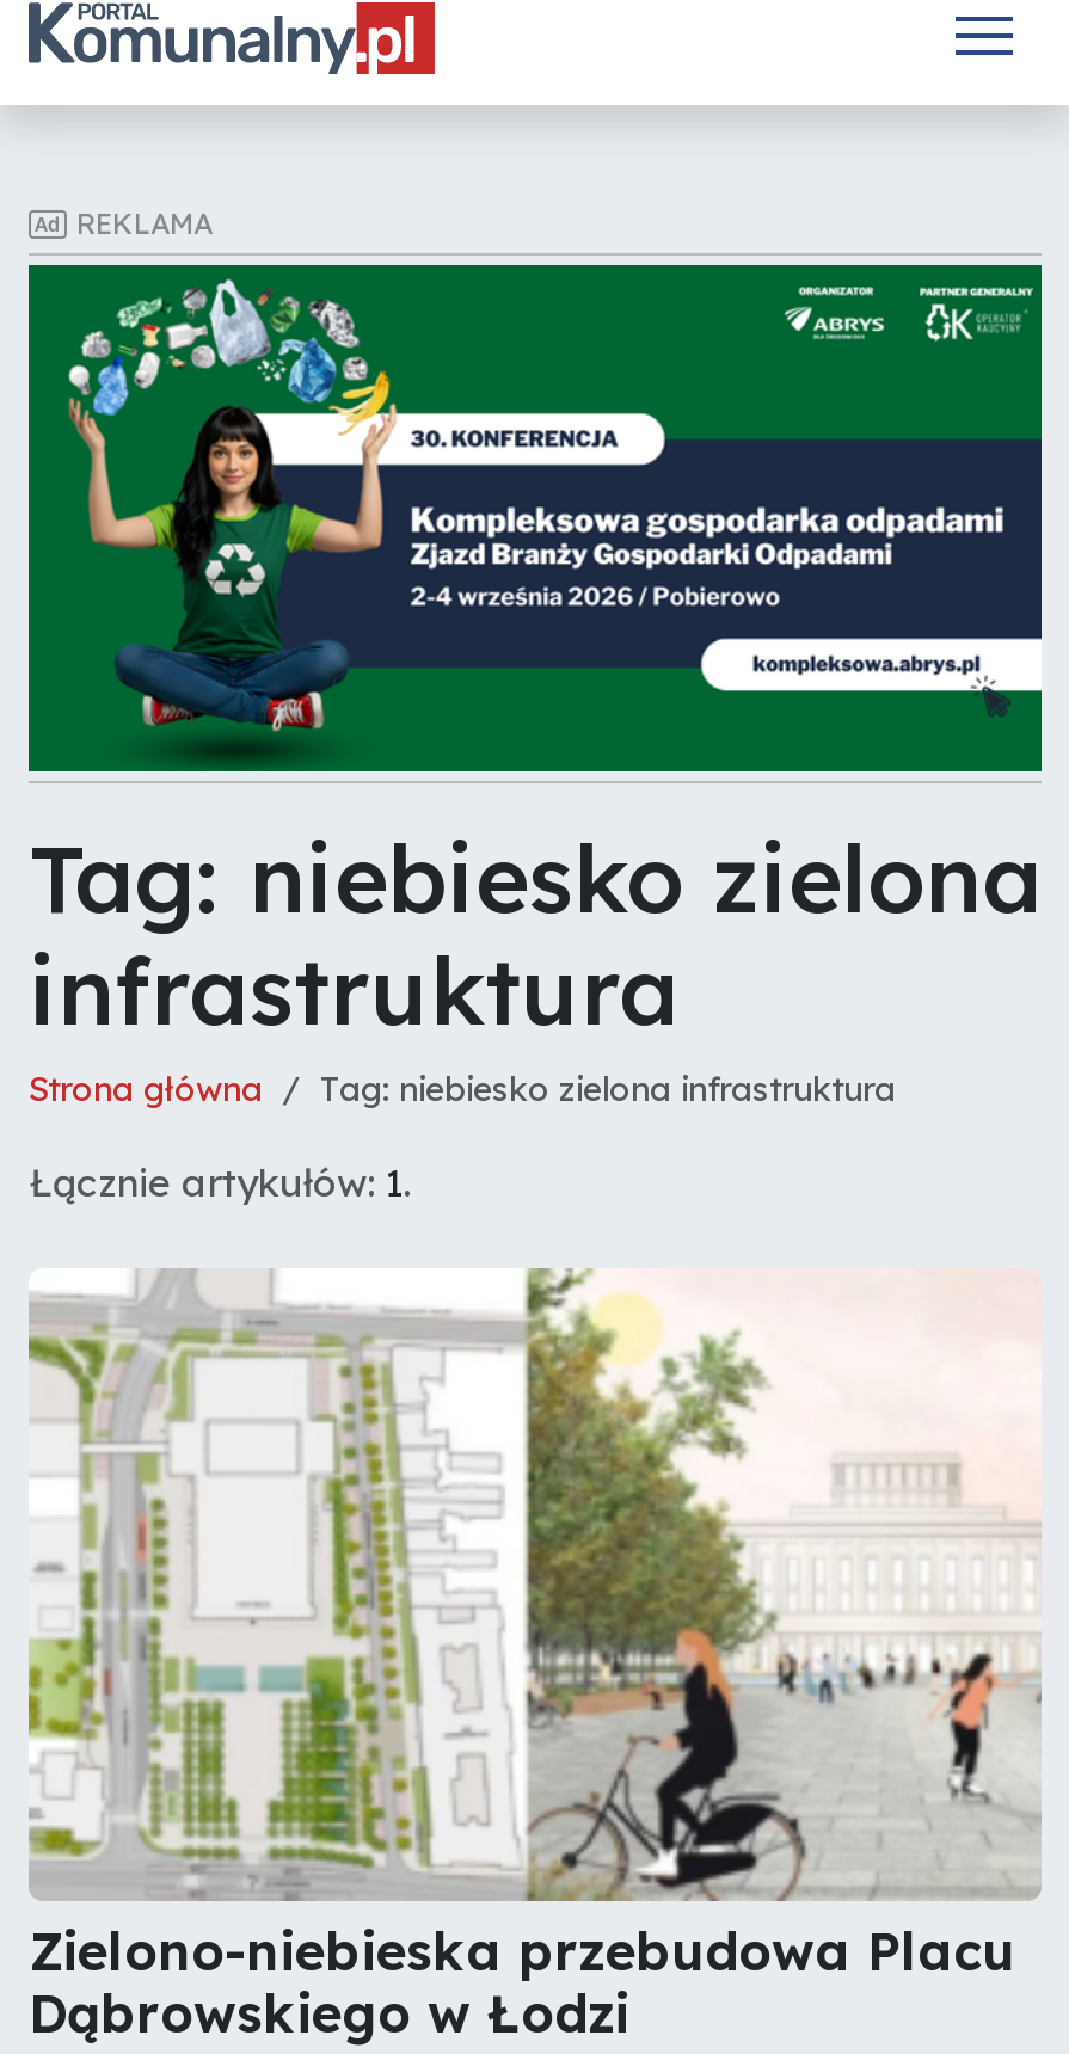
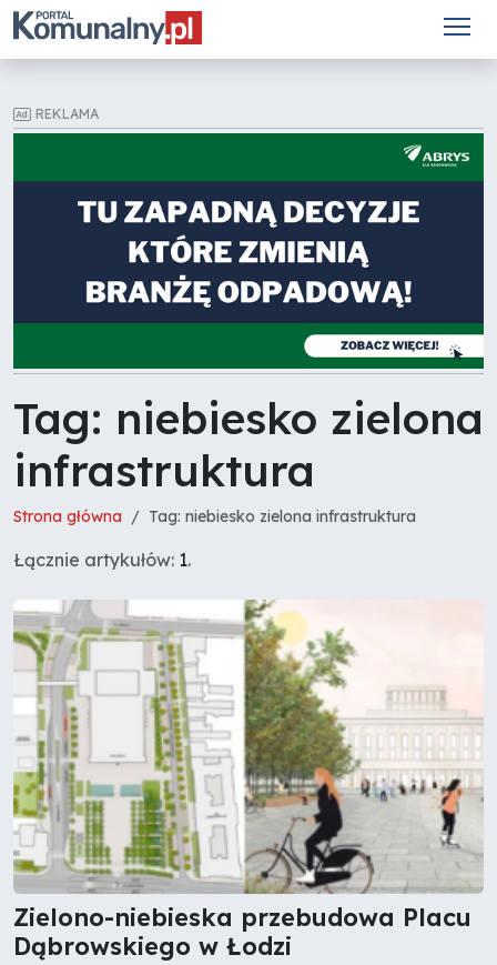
[29,277,1044,762] [image] -> [13,140,485,363] [image]

